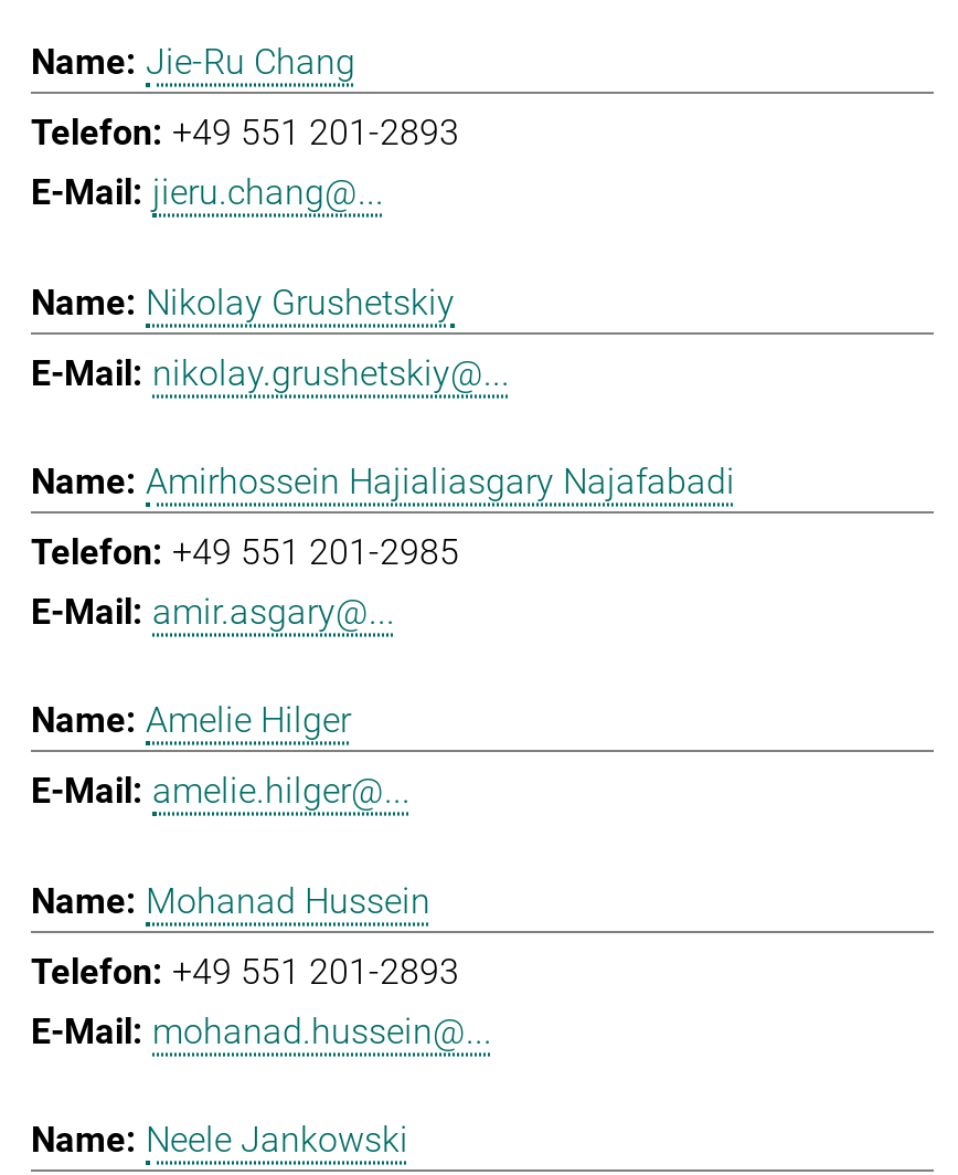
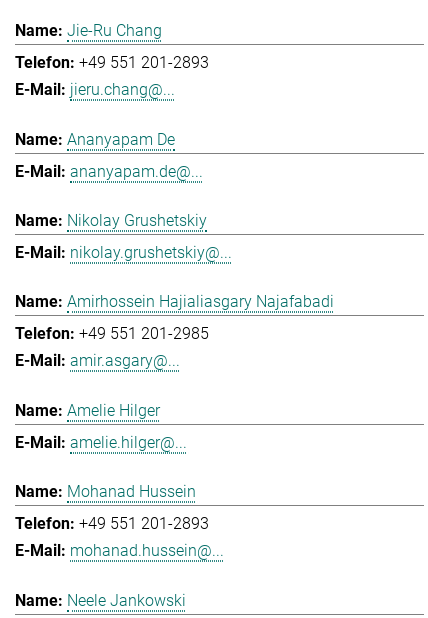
none -> [67,129,203,180] Ananyapam De | ananyapam.de@...

